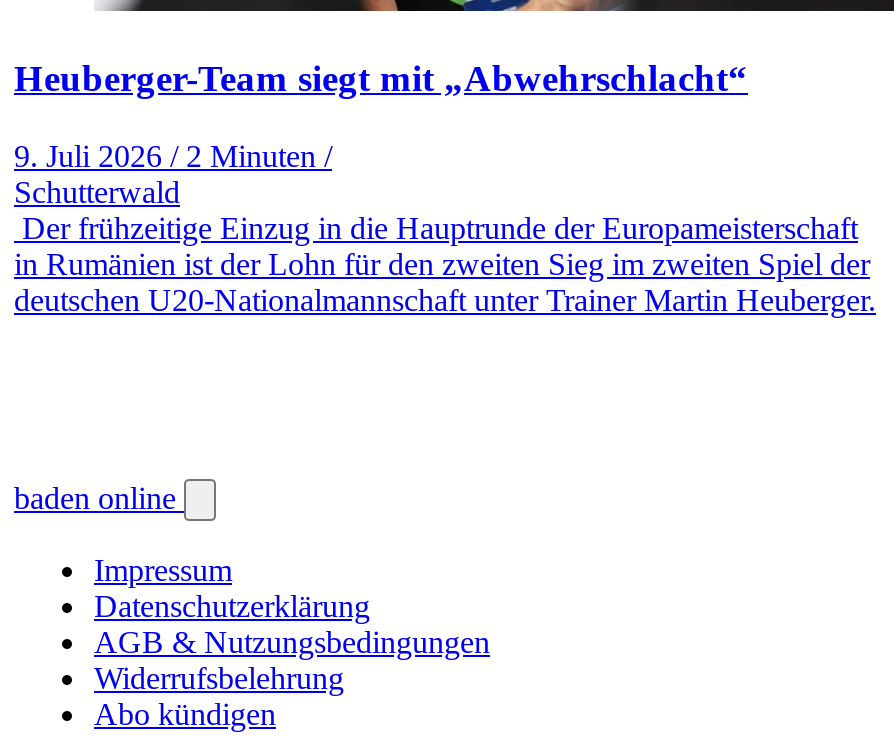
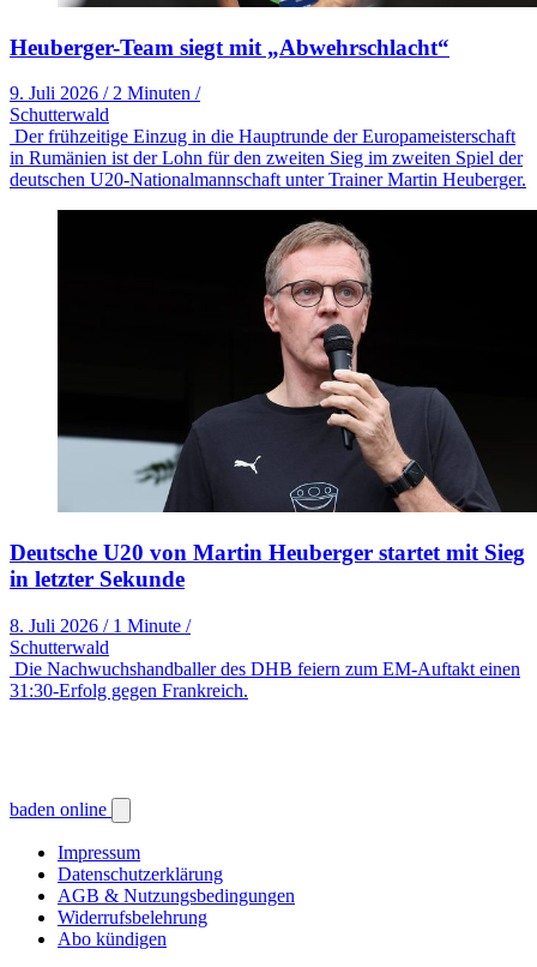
none -> [10,209,533,700] [image] | Deutsche U20 von Martin Heuberger startet mit Sieg | in letzter Sekunde | 8. Juli 2026 / 1 Minute / | Schutterwald | Die Nachwuchshandballer des DHB feiern zum EM-Auftakt einen | 31:30-Erfolg gegen Frankreich.

